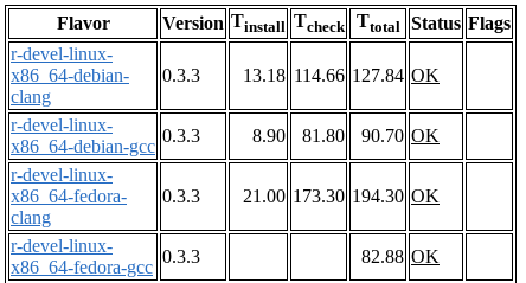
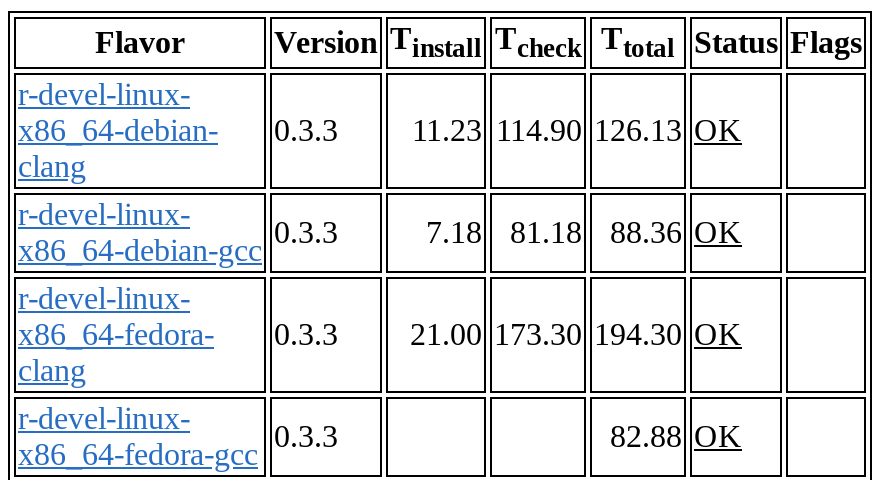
[243,65,440,86] 13.18 114.66 127.84 OK -> [412,114,742,148] 11.23 114.90 126.13 OK
[252,126,286,146] 8.90 -> [426,216,482,250] 7.18
[302,126,345,146] 81.80 -> [510,216,582,250] 81.18
[361,126,440,146] 90.70 OK -> [610,216,742,250] 88.36 OK

